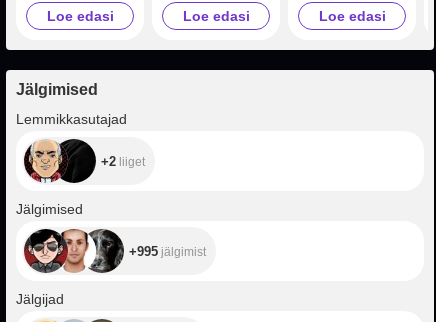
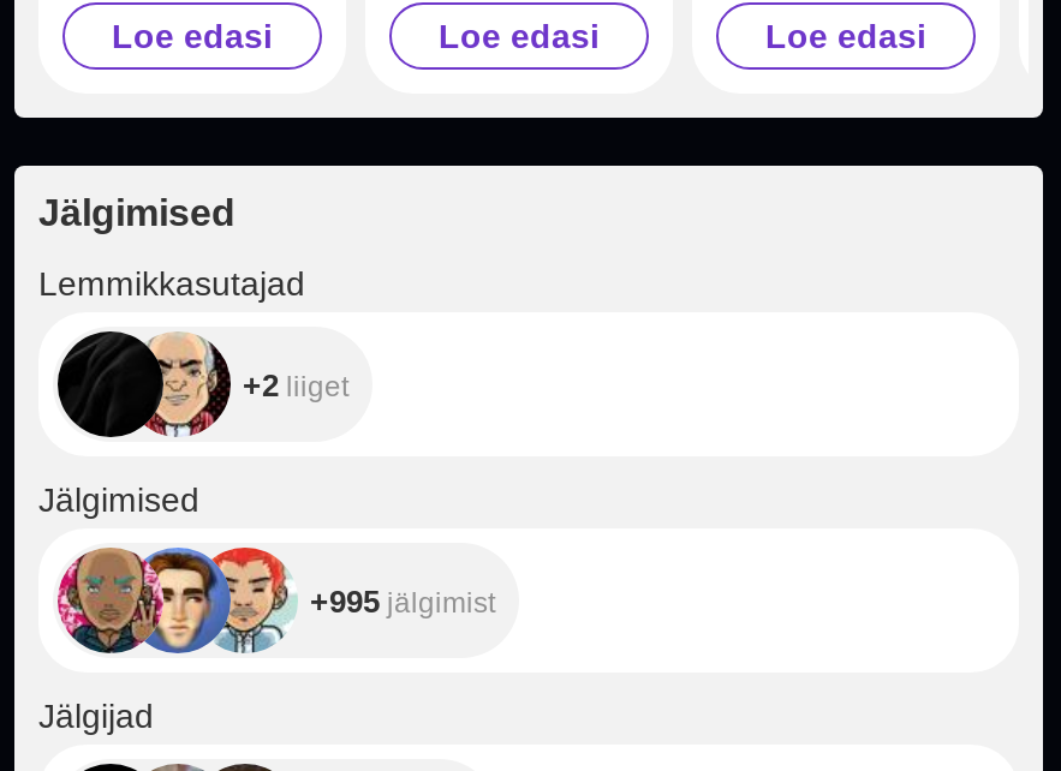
[27,138,91,184] [image] -> [62,329,221,440] [image]
[24,228,125,273] [image] -> [58,545,298,656] [image]

